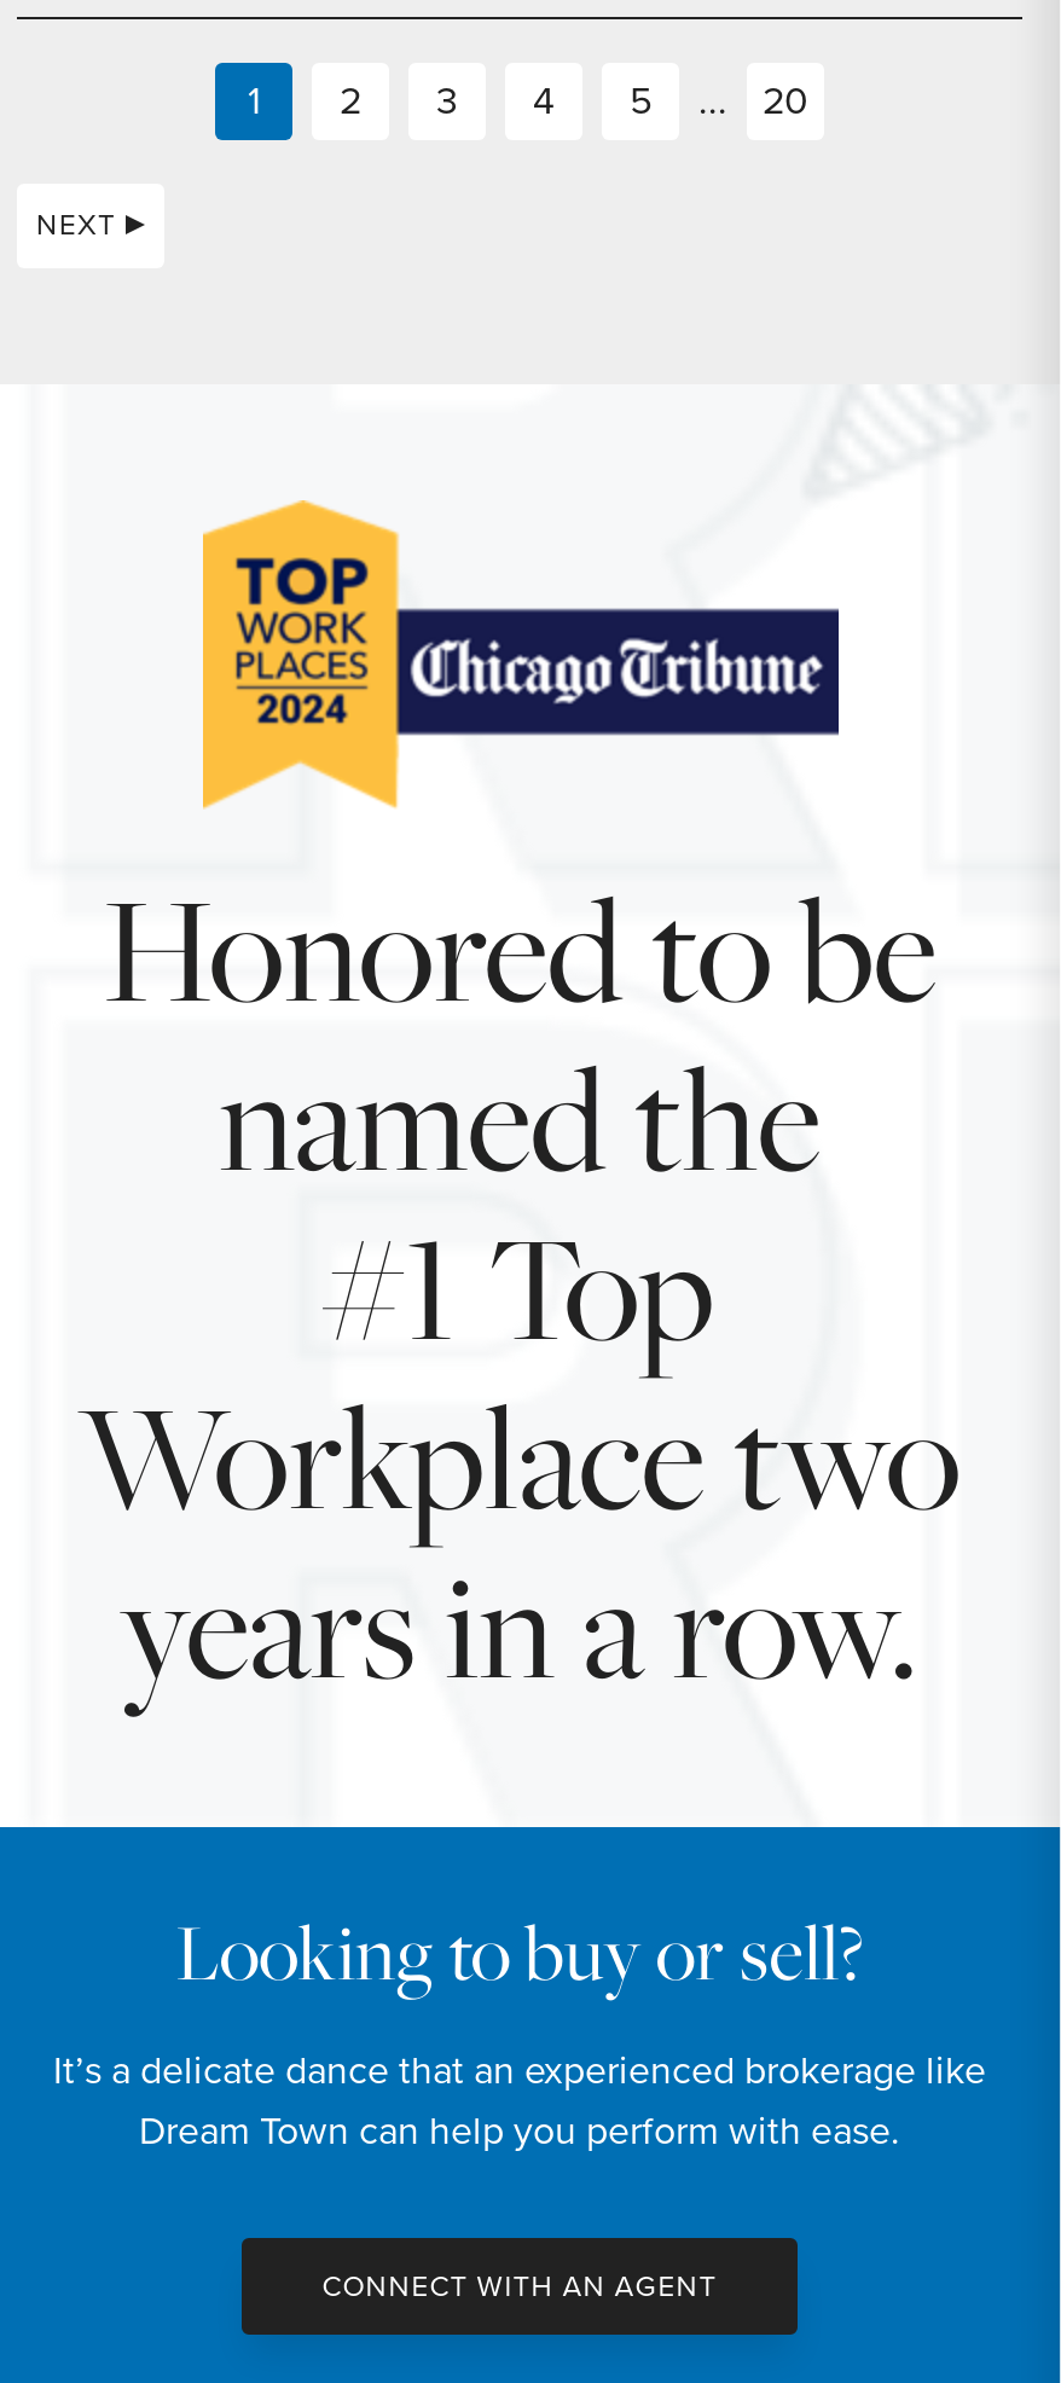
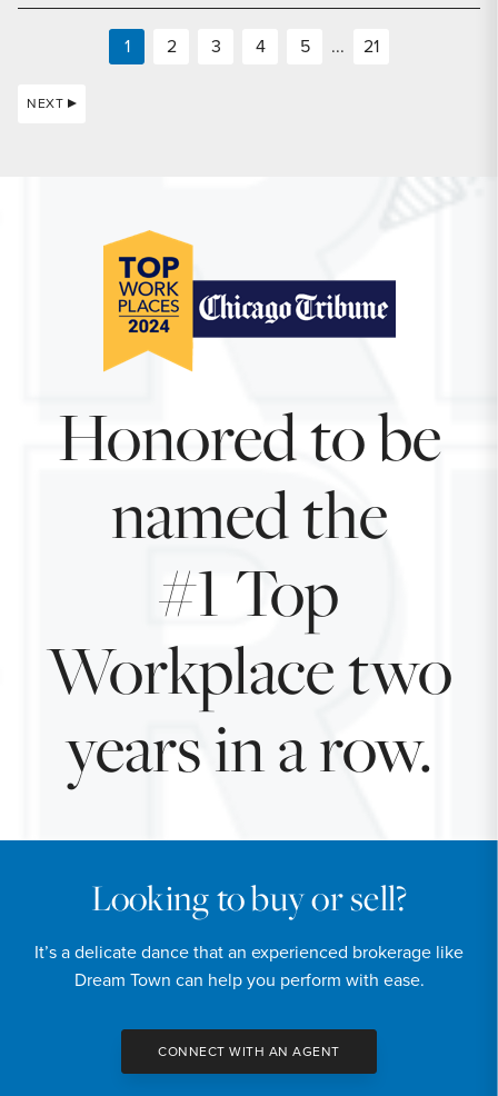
[763,73,808,128] 20 -> [363,33,379,59] 21

